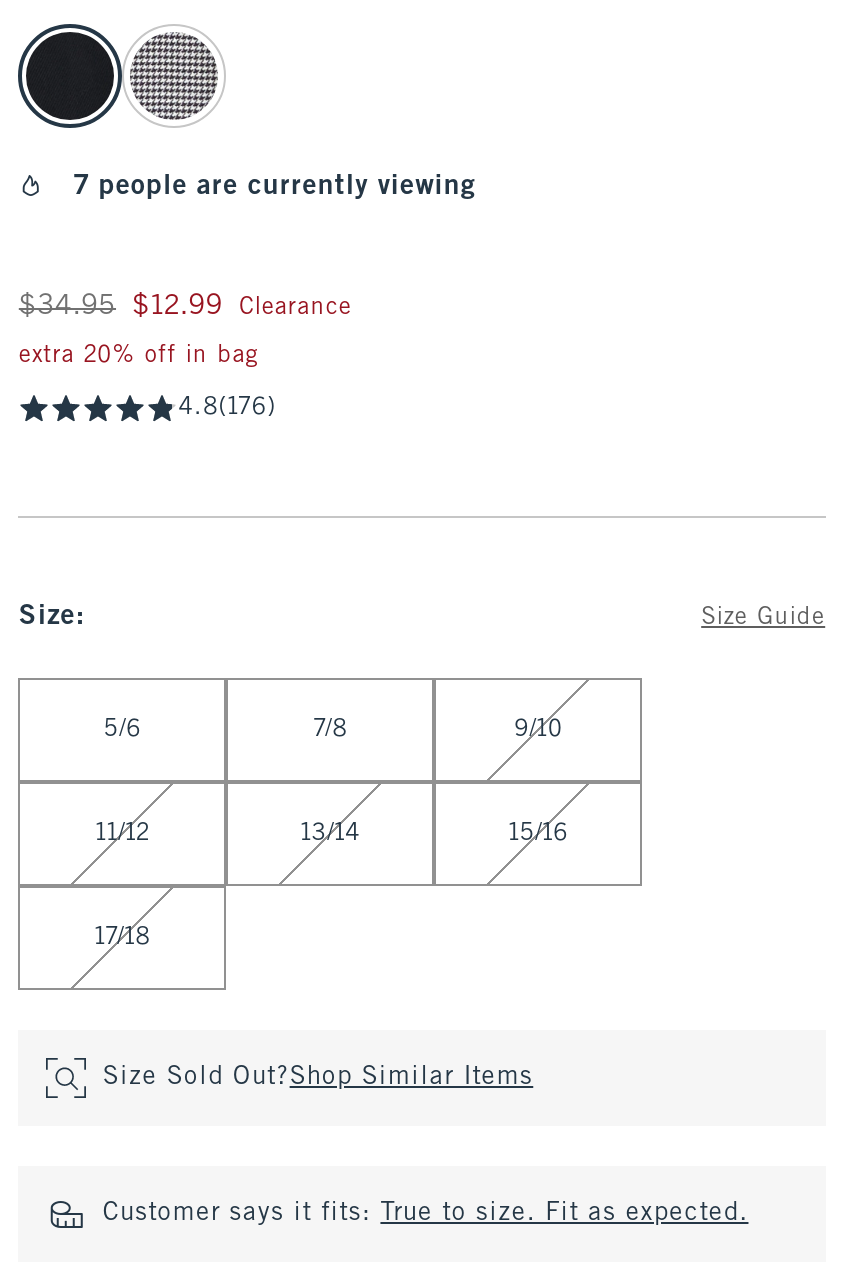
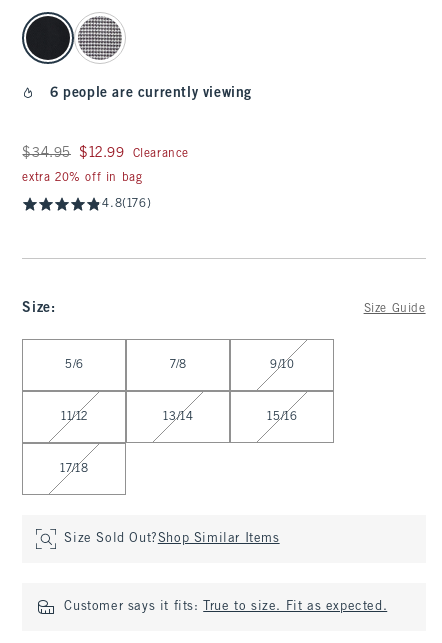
[74,174,476,200] 7 people are currently viewing -> [50,87,252,100] 6 people are currently viewing

